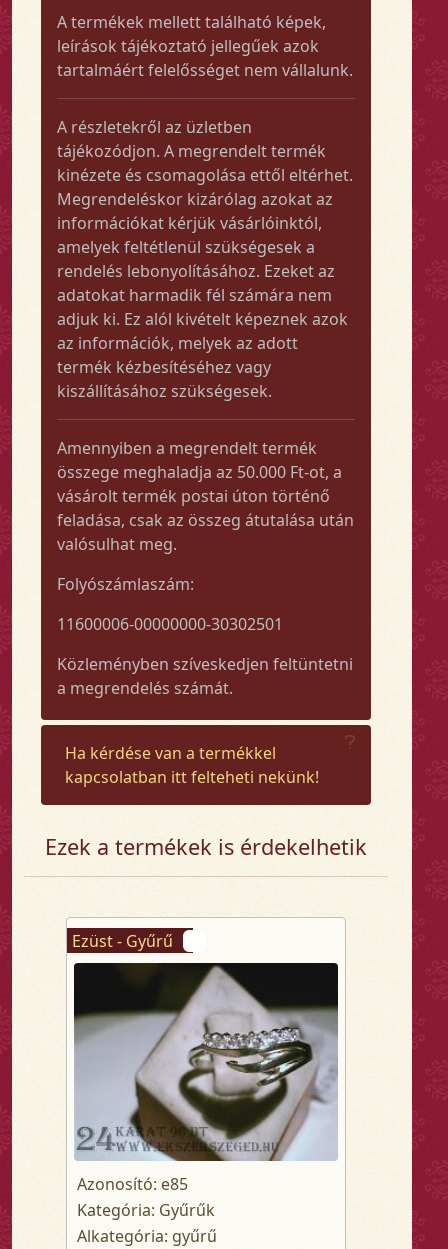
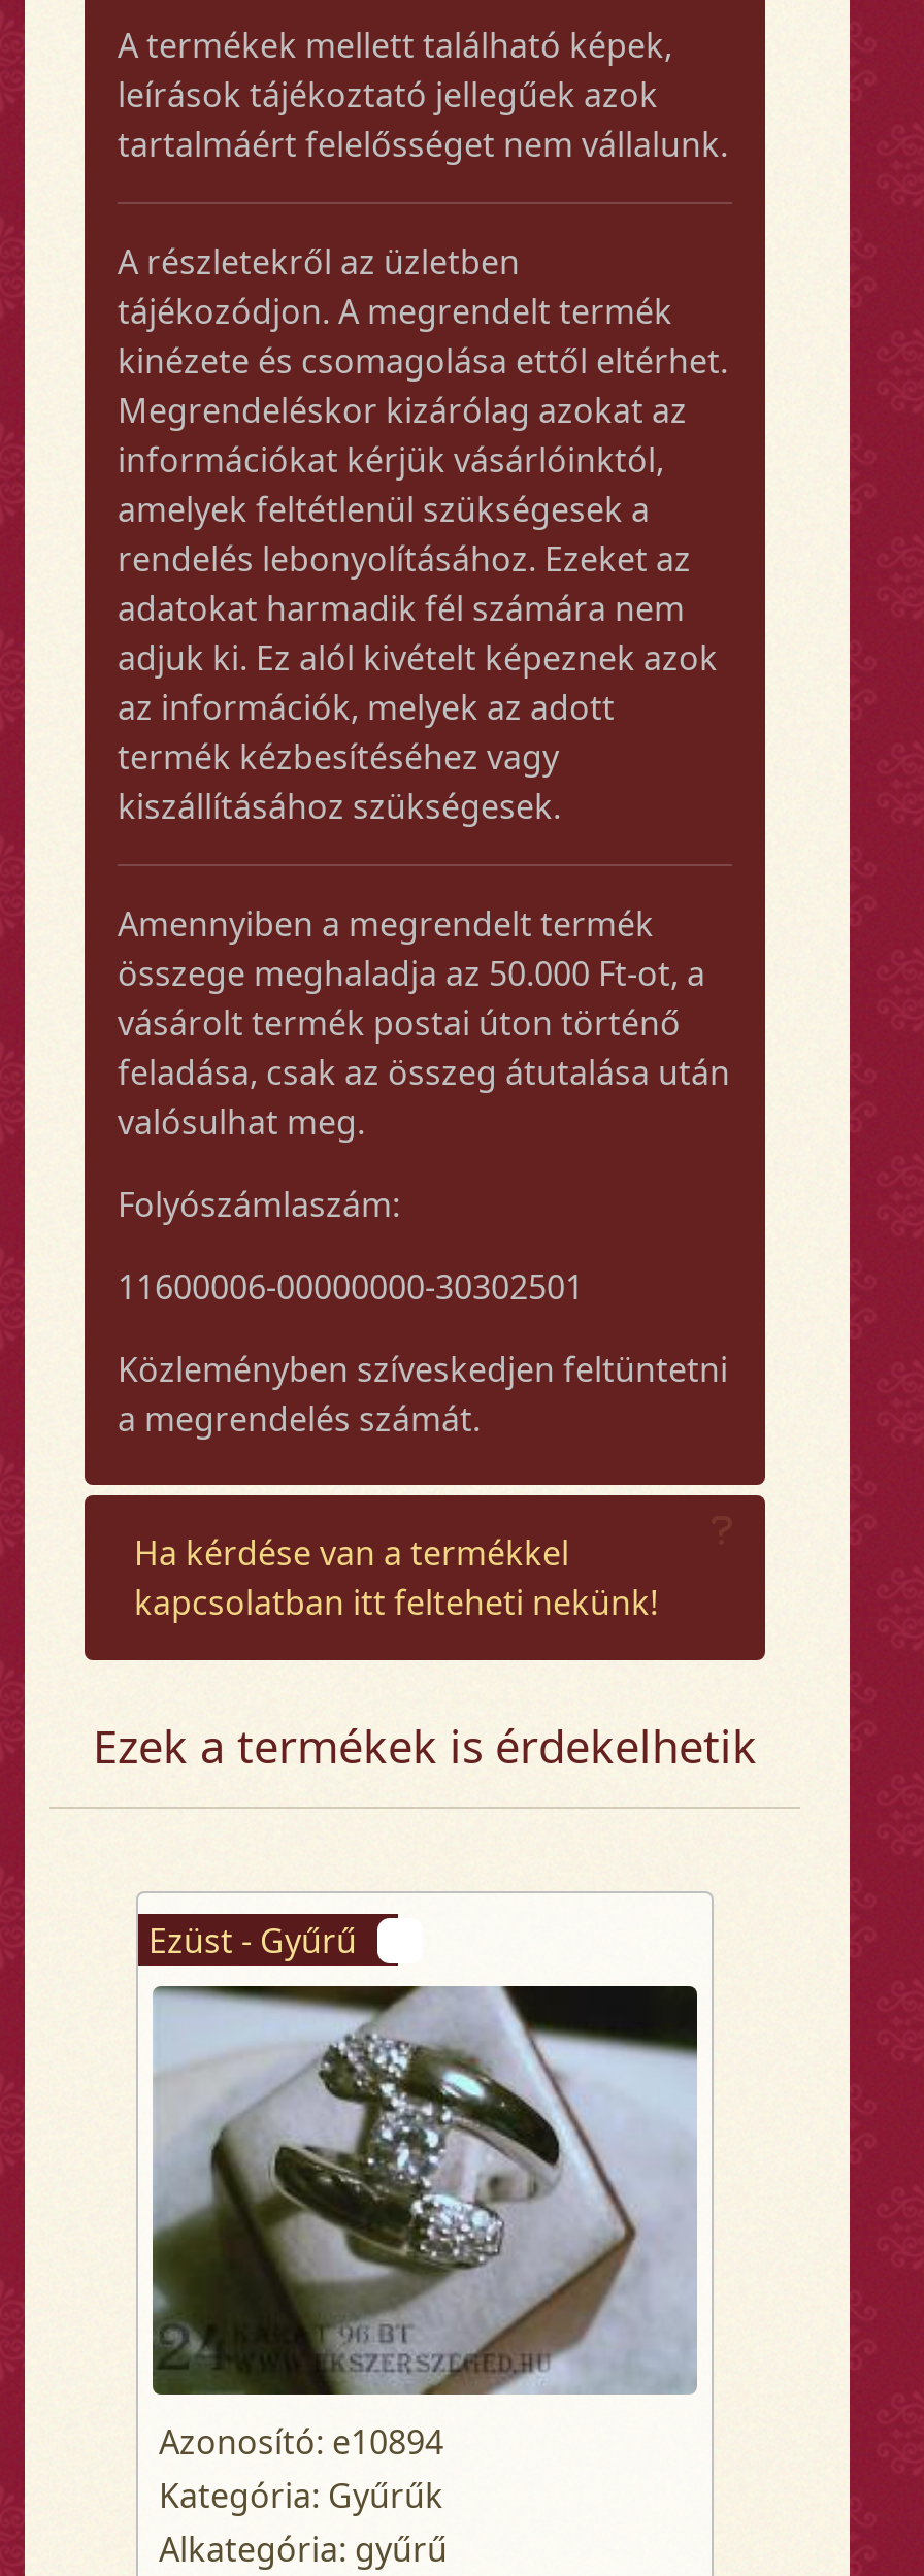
[73,962,339,1195] [image] | Azonosító: e85 -> [151,1984,699,2465] [image] | Azonosító: e10894

